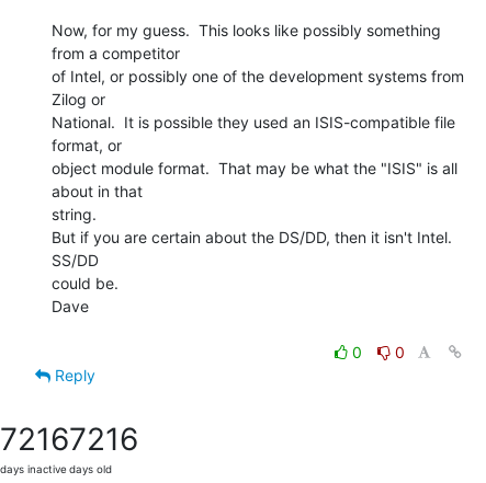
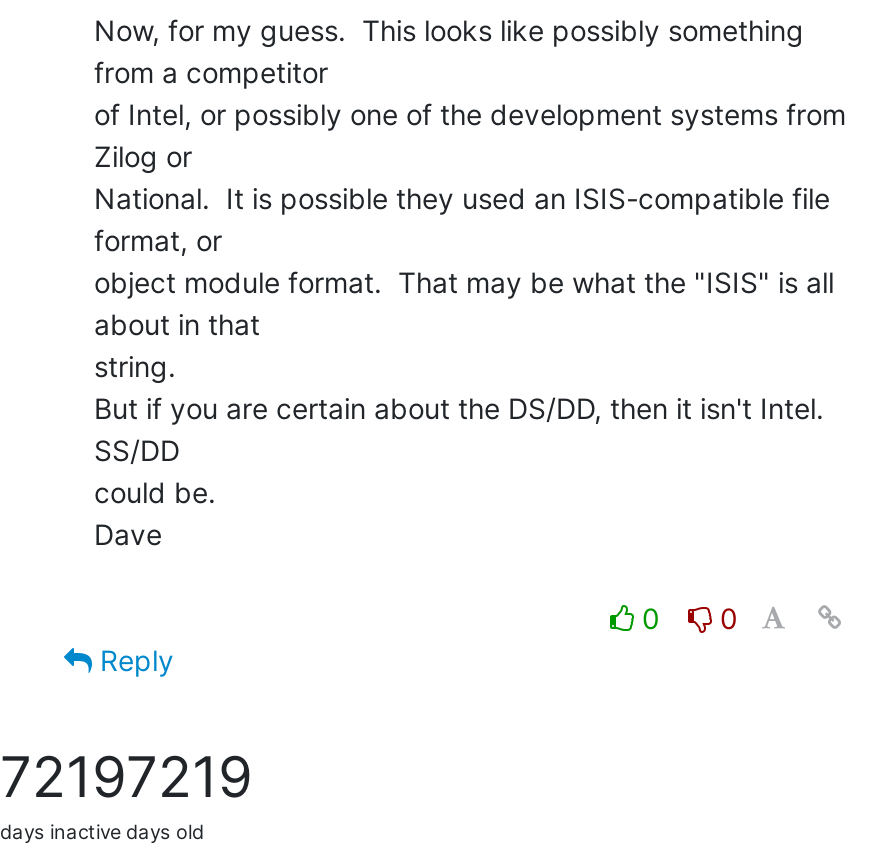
[0,420,69,458] 7216 -> [0,743,126,811] 7219
[69,420,138,458] 7216 -> [126,743,252,811] 7219

